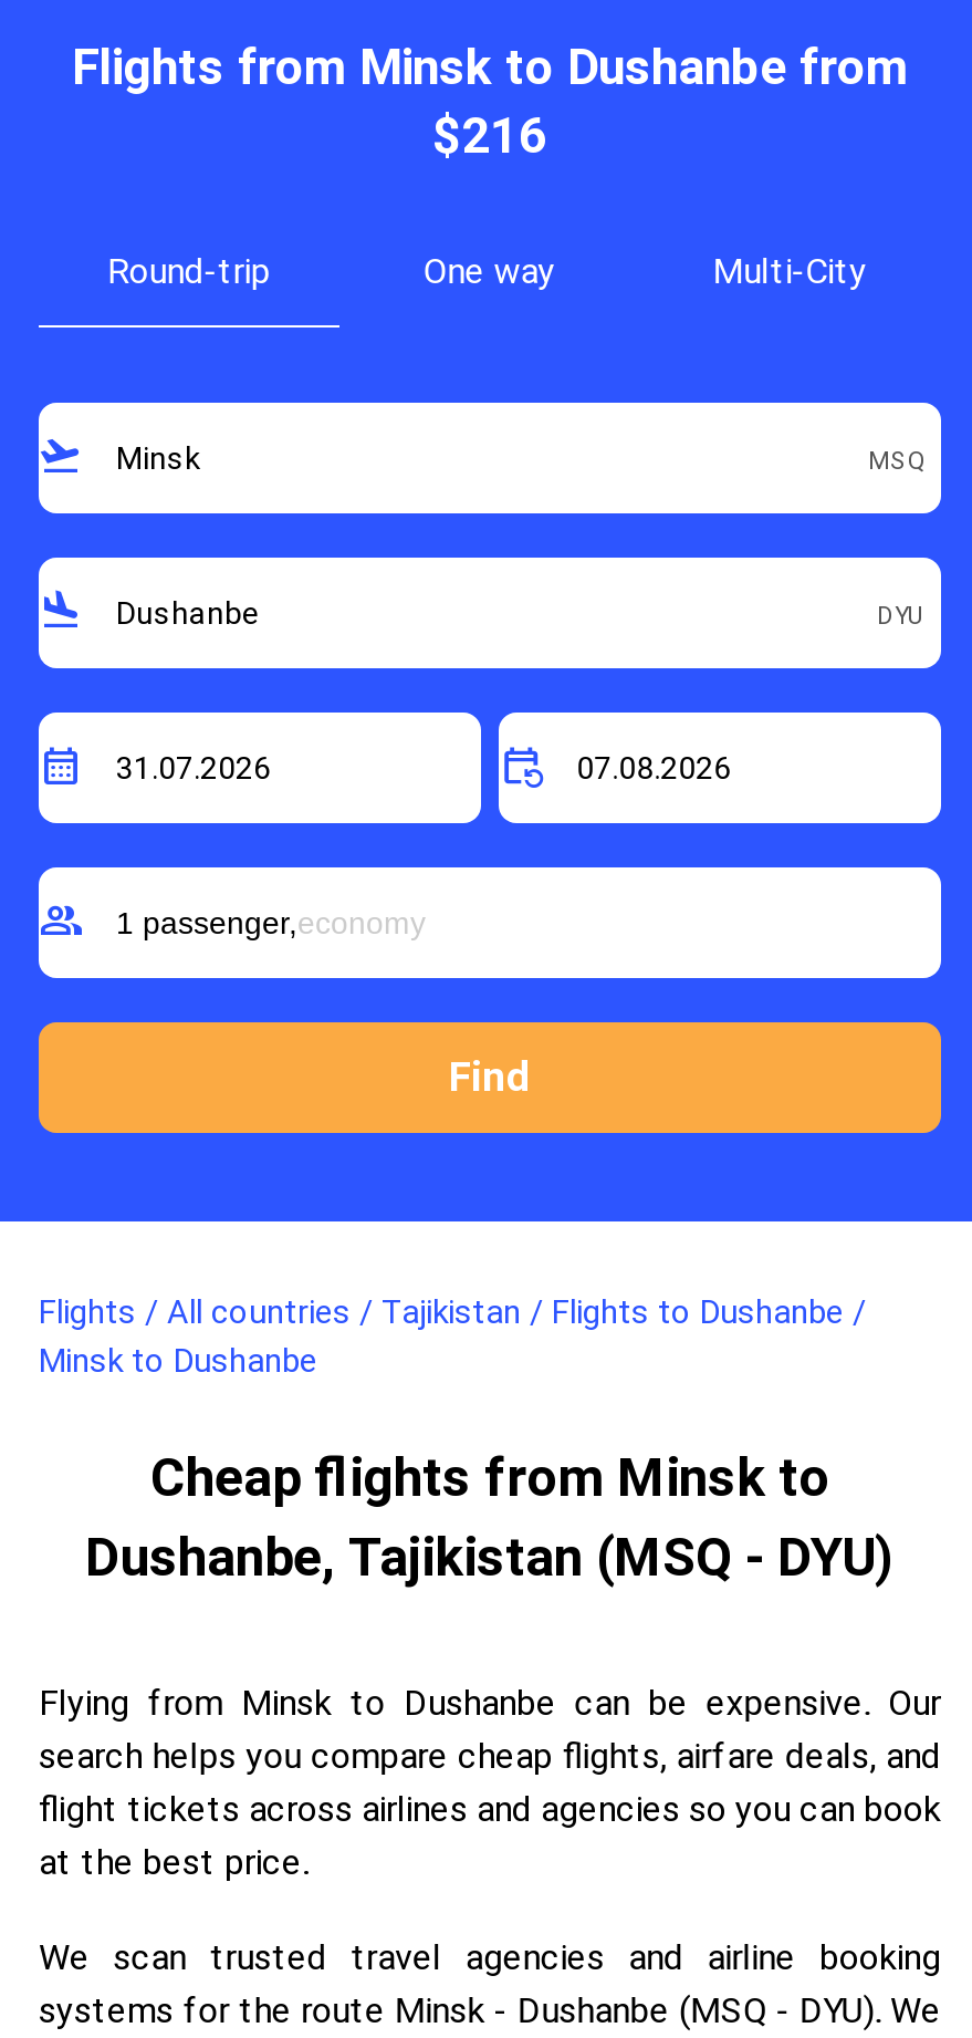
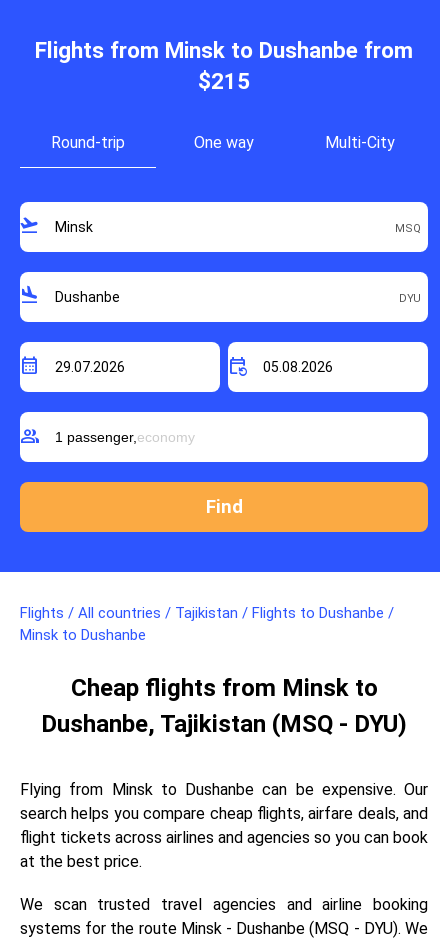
[432,106,547,164] $216 -> [198,68,250,94] $215

